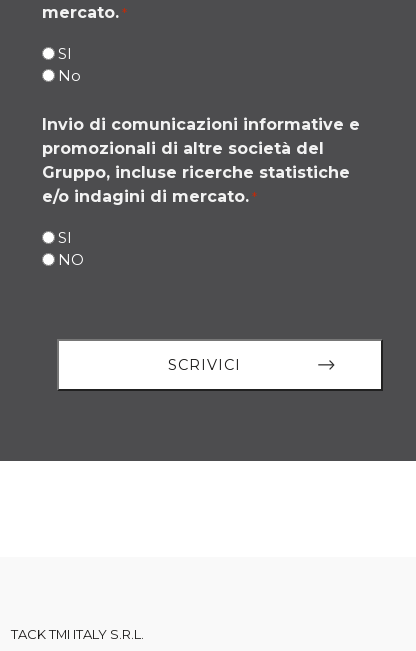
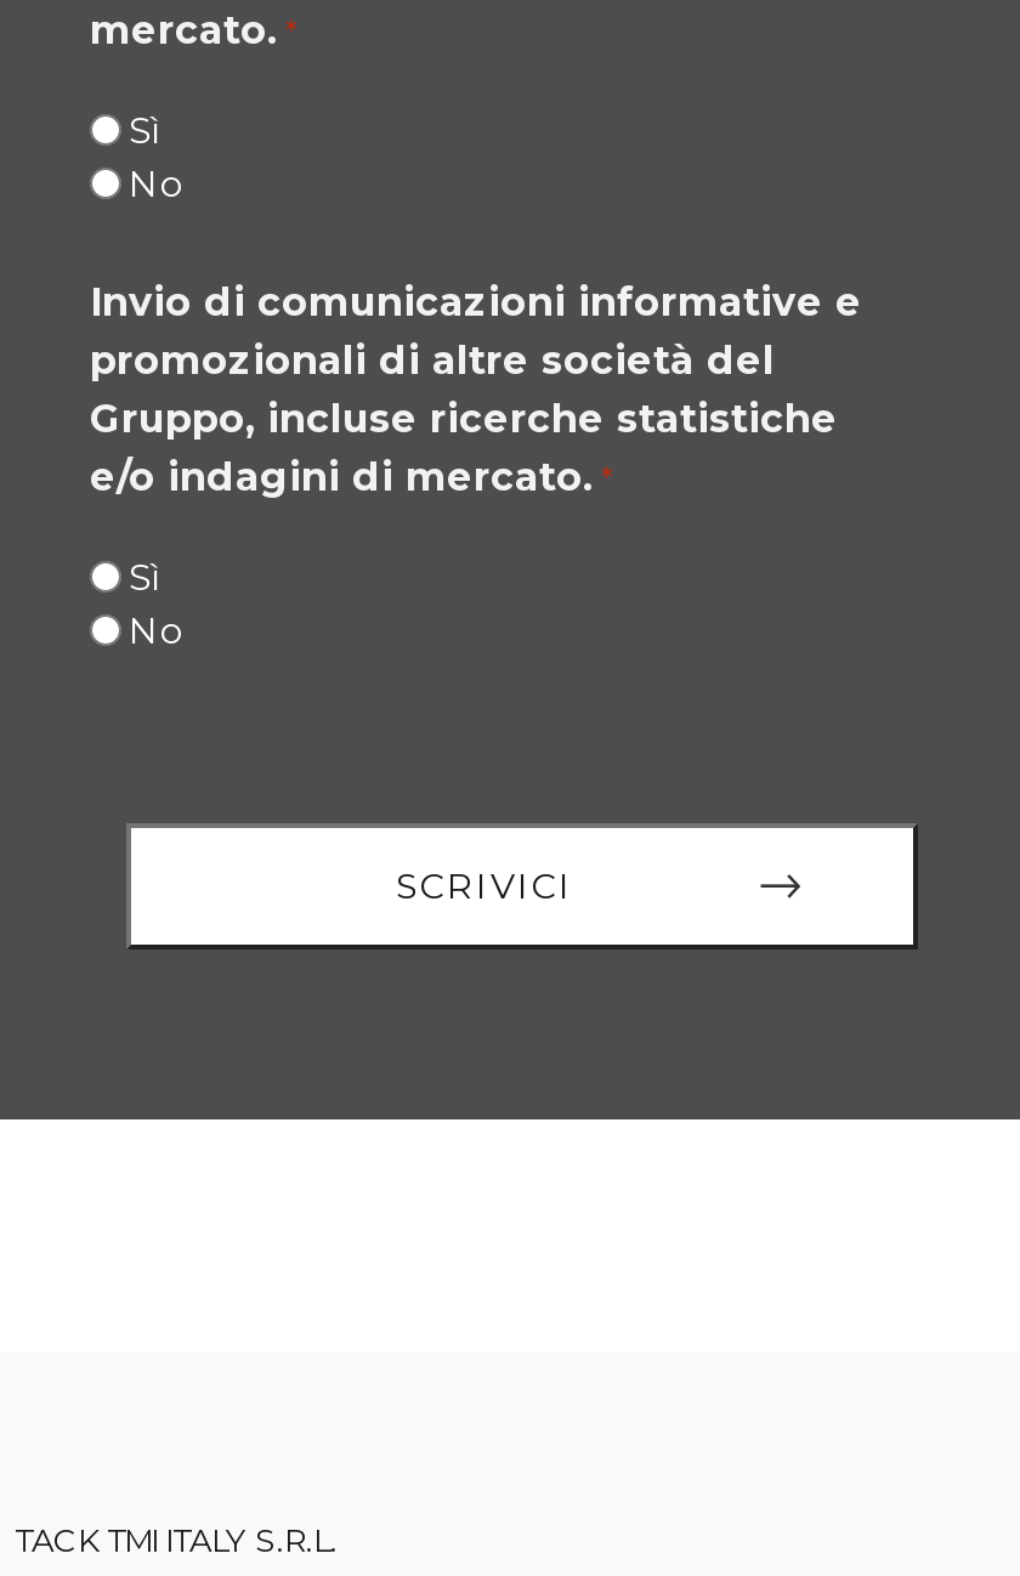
[58,44,72,63] SI -> [129,107,160,153] Sì
[58,228,84,269] SI | NO -> [129,553,185,653] Sì | No

